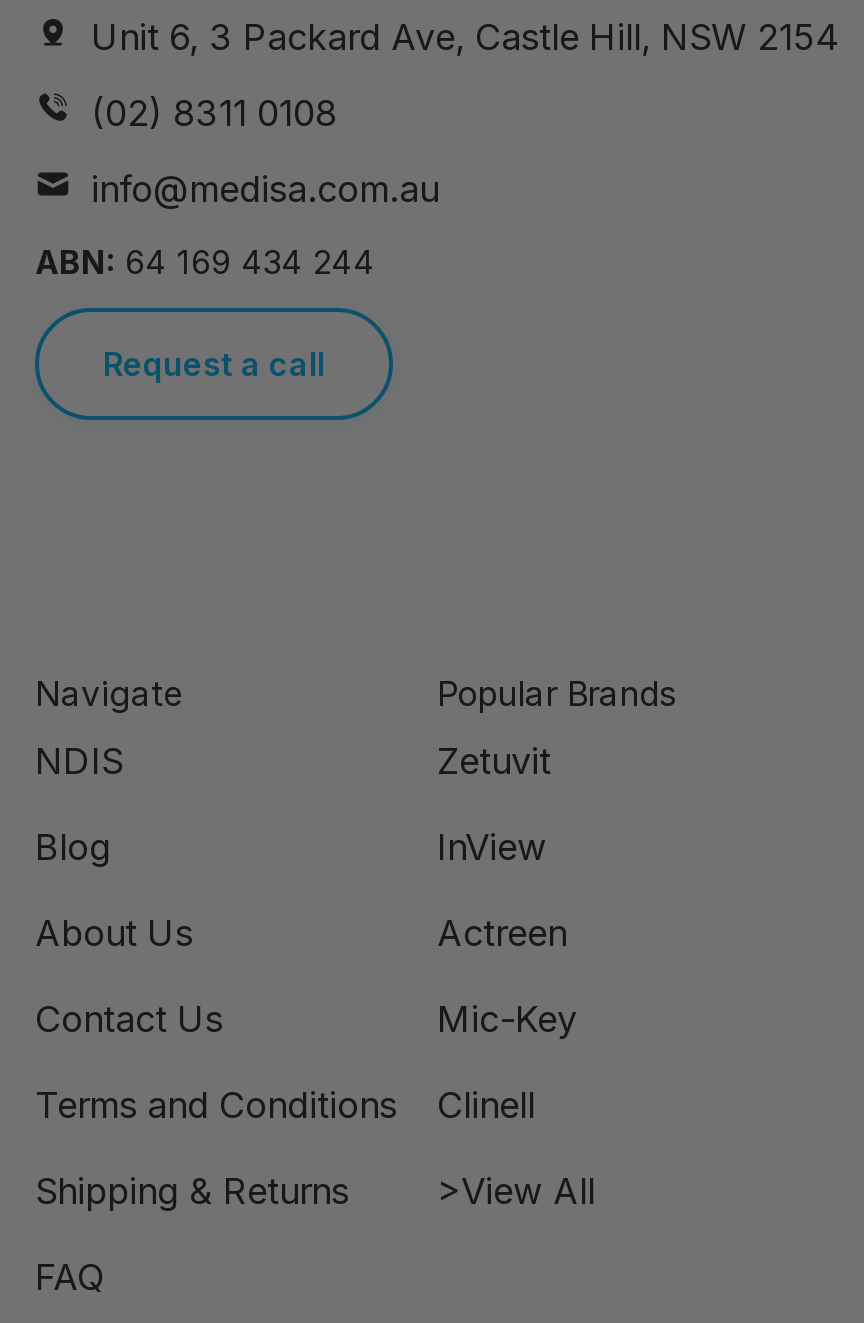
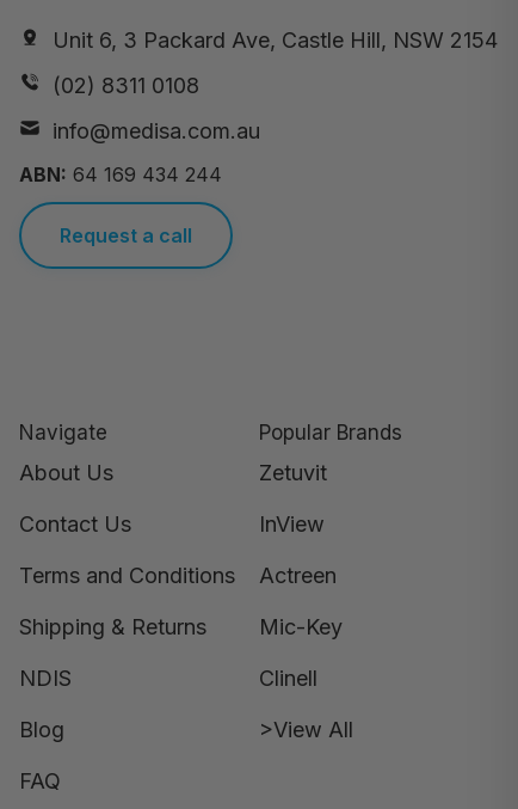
moved [35,740,123,868] -> [19,666,72,742]: NDIS | Blog
moved [35,912,397,1212] -> [19,460,235,639]: About Us | Contact Us | Terms and Conditions | Shipping & Returns

